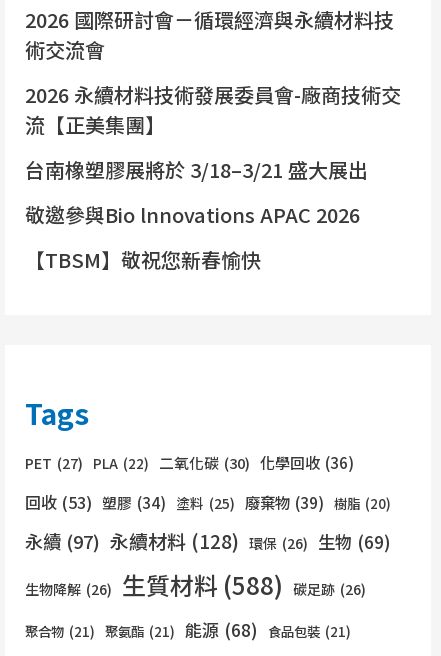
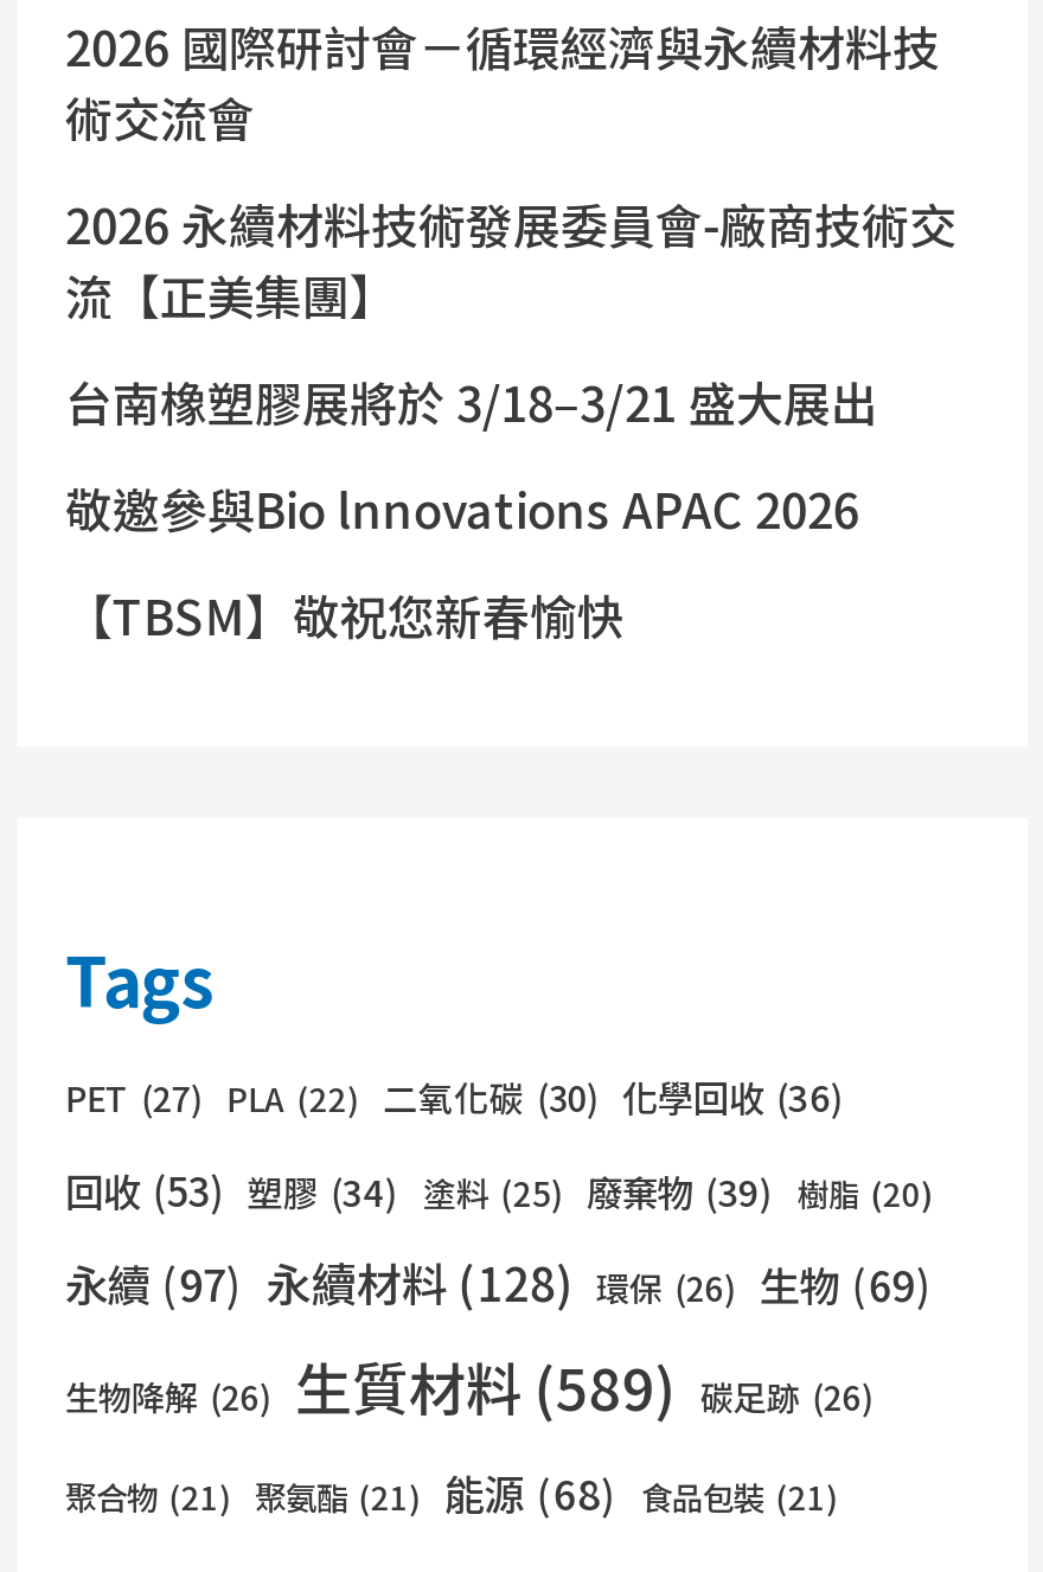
[25,567,366,602] 生物降解 (26) 生質材料 (588) 碳足跡 (26) -> [65,1345,873,1428] 生物降解 (26) 生質材料 (589) 碳足跡 (26)

